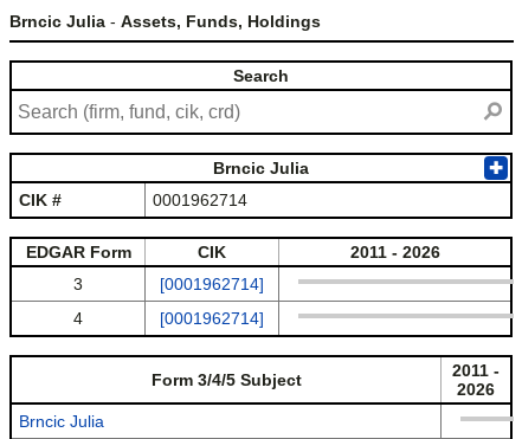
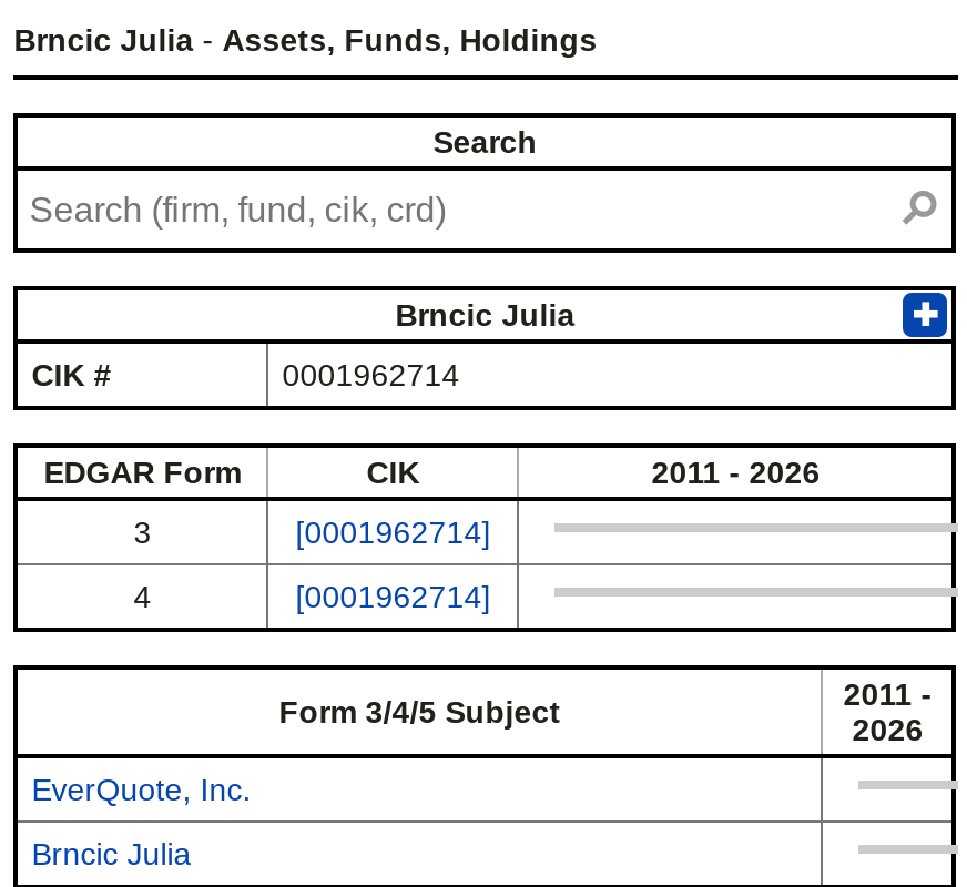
none -> [31,772,251,807] EverQuote, Inc.

